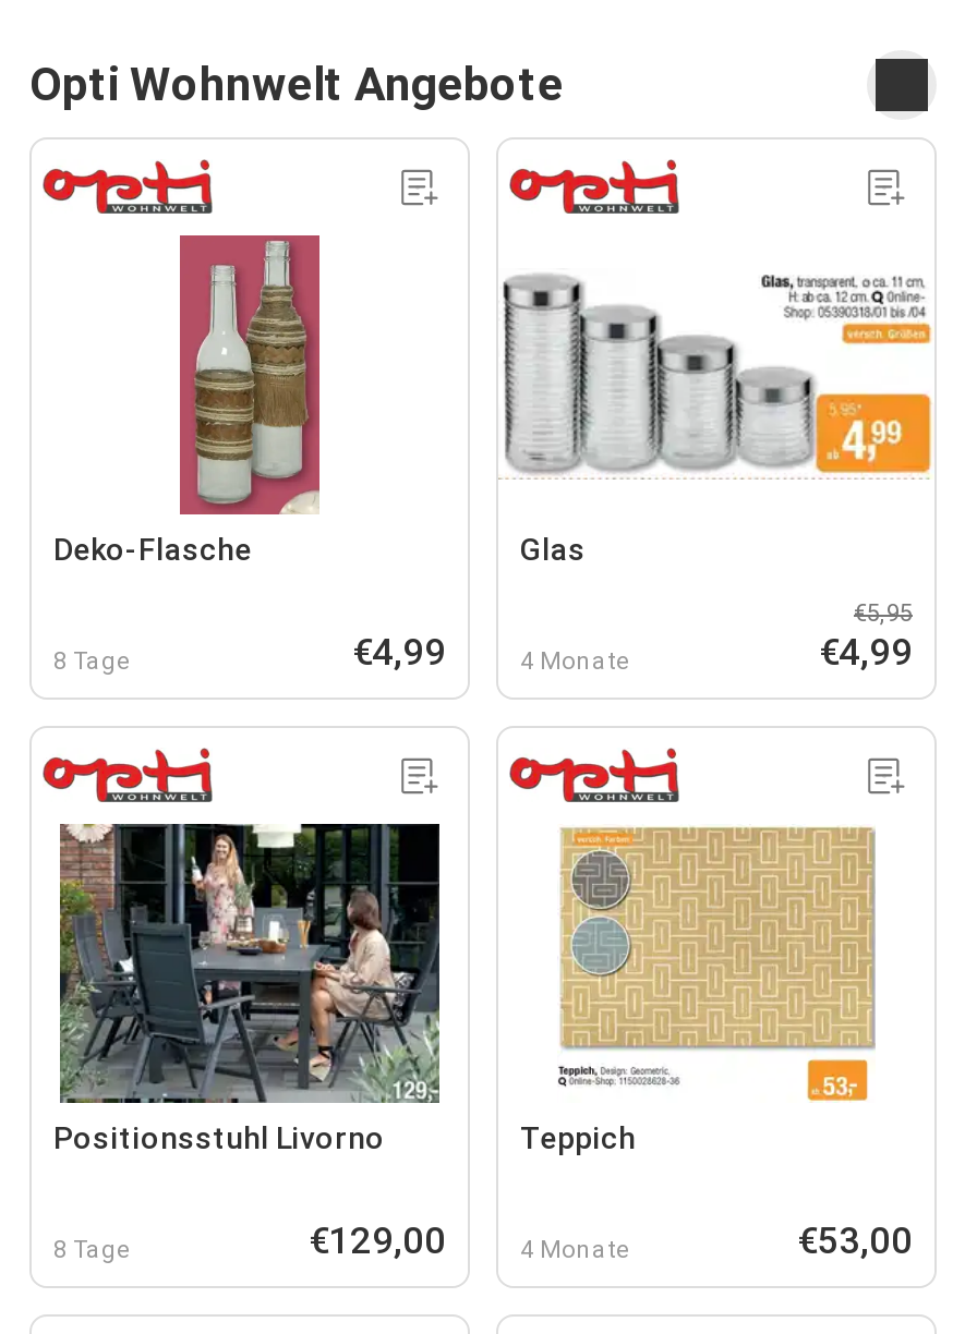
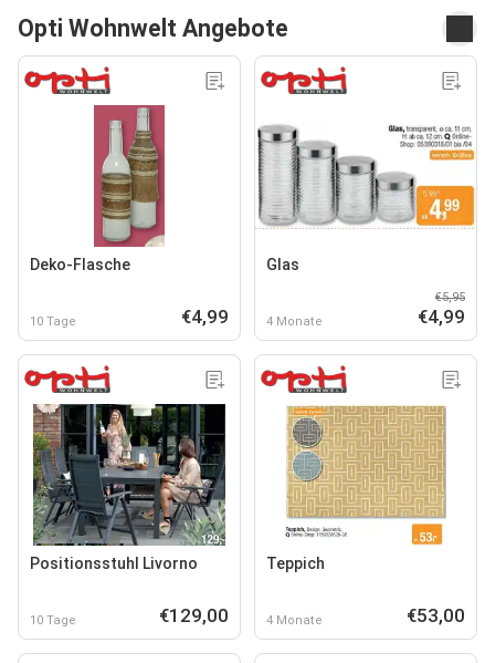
[53,646,132,675] 8 Tage -> [30,314,76,328] 10 Tage
[53,1235,132,1263] 8 Tage -> [30,613,76,627] 10 Tage

